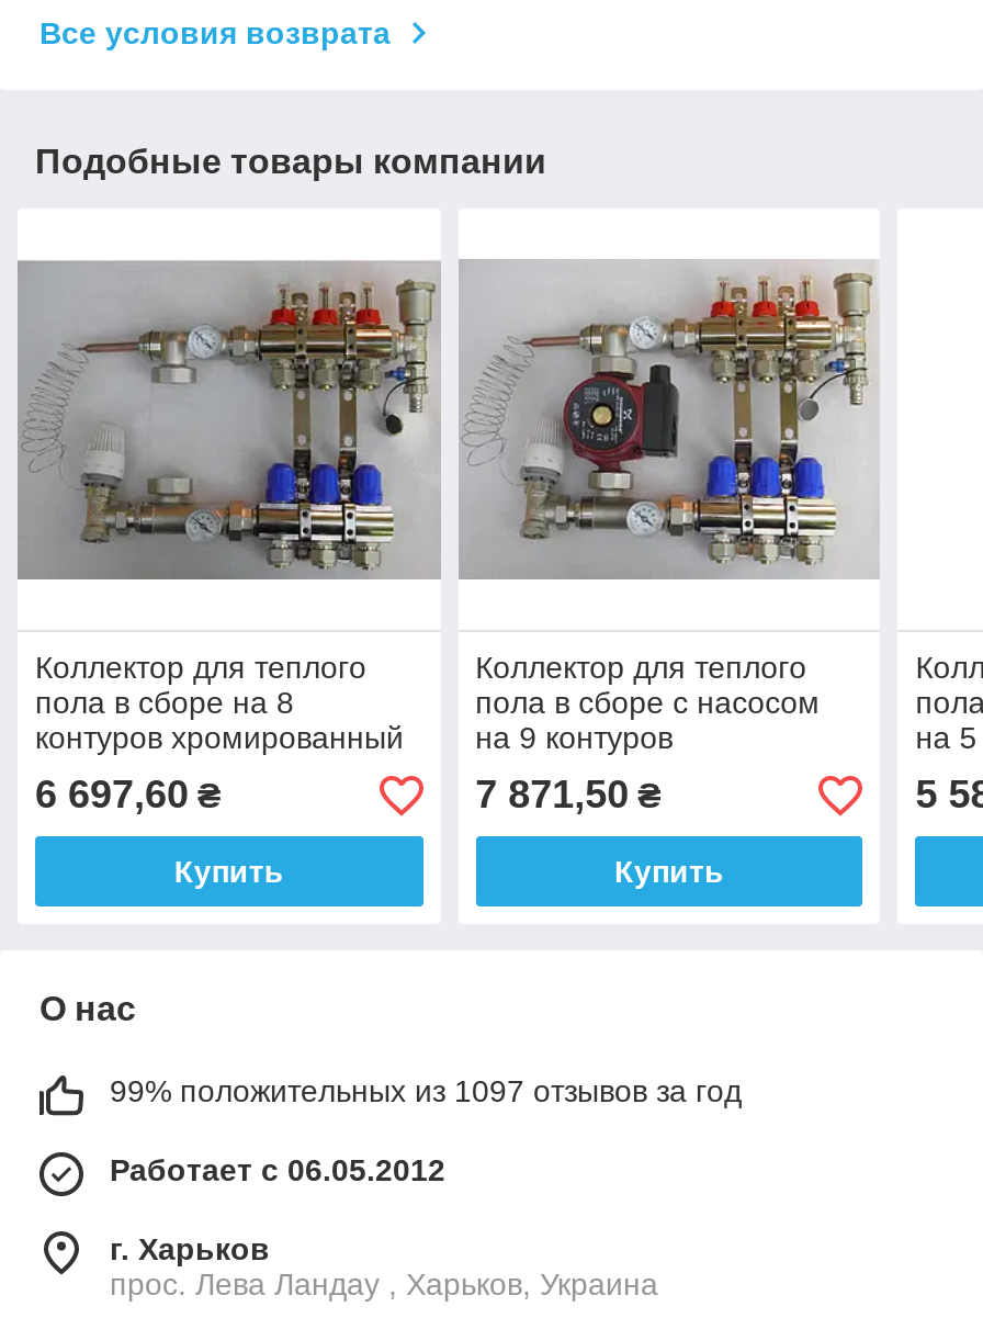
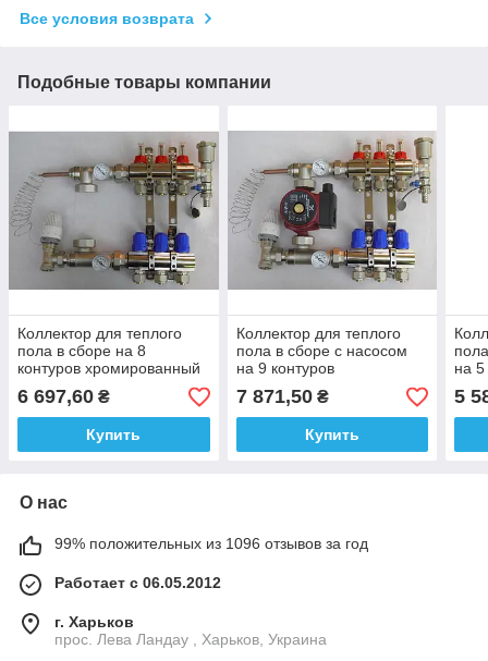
[110,1074,742,1109] 99% положительных из 1097 отзывов за год -> [54,535,368,553] 99% положительных из 1096 отзывов за год

